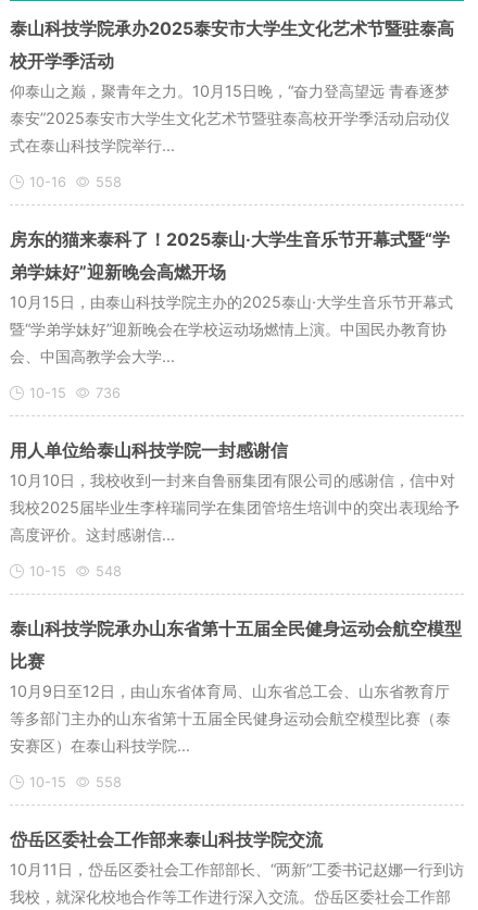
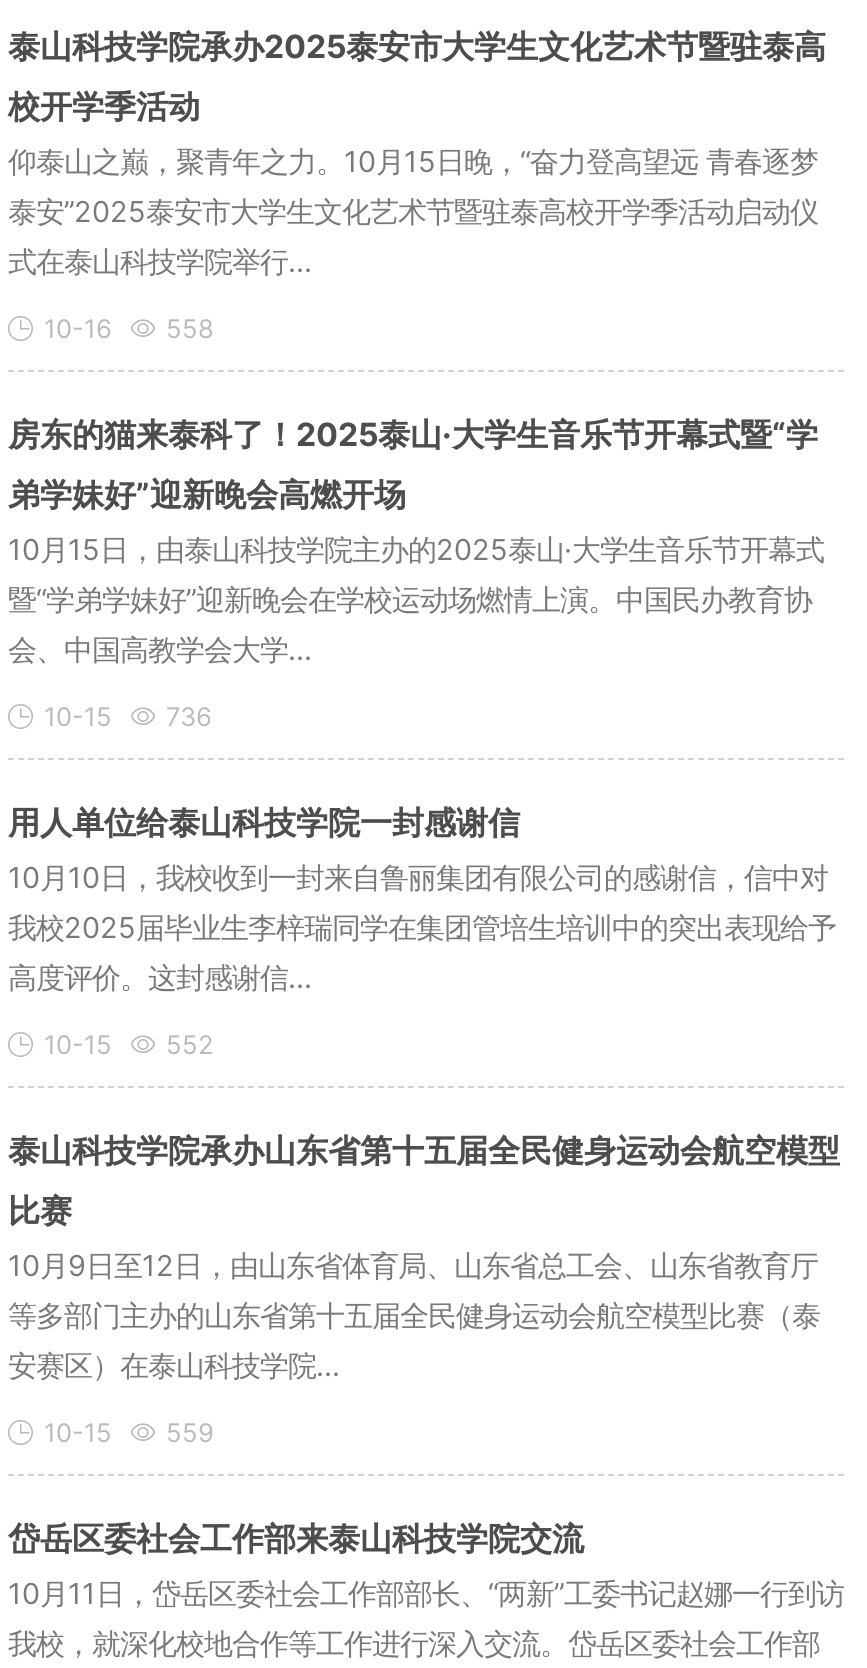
[29,563,122,579] 10-15 548 -> [44,1030,214,1060] 10-15 552
[29,774,122,790] 10-15 558 -> [44,1418,214,1448] 10-15 559

